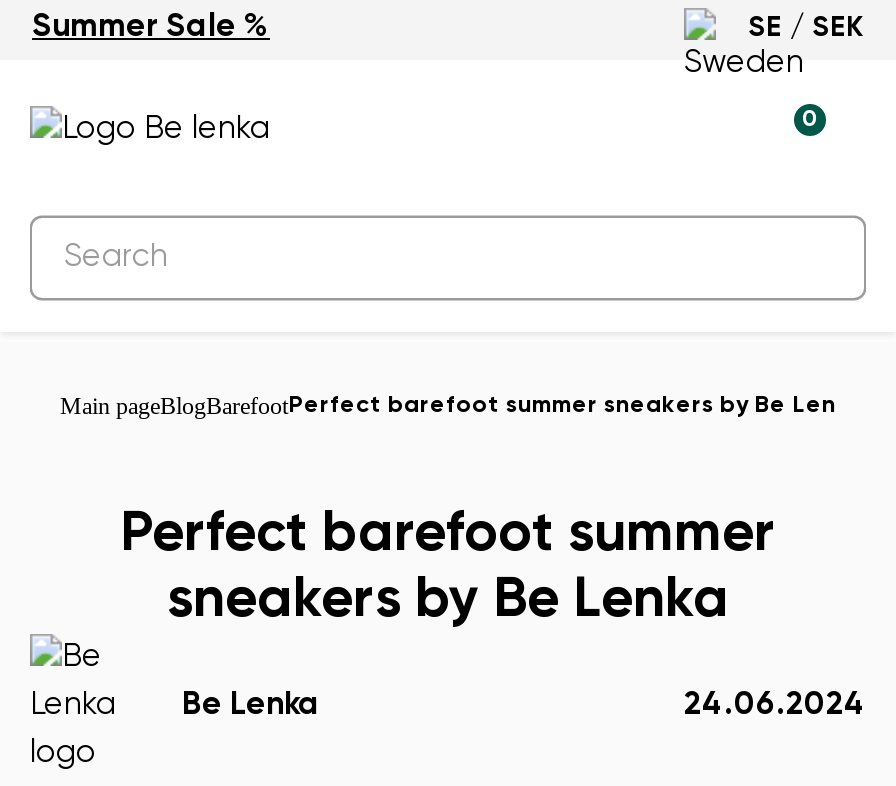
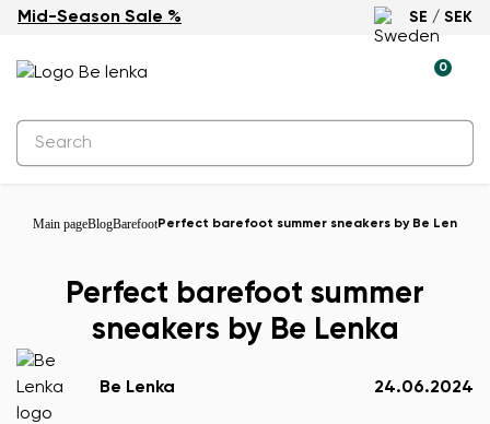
[32,12,270,44] Summer Sale % -> [17,9,182,26] Mid-Season Sale %

